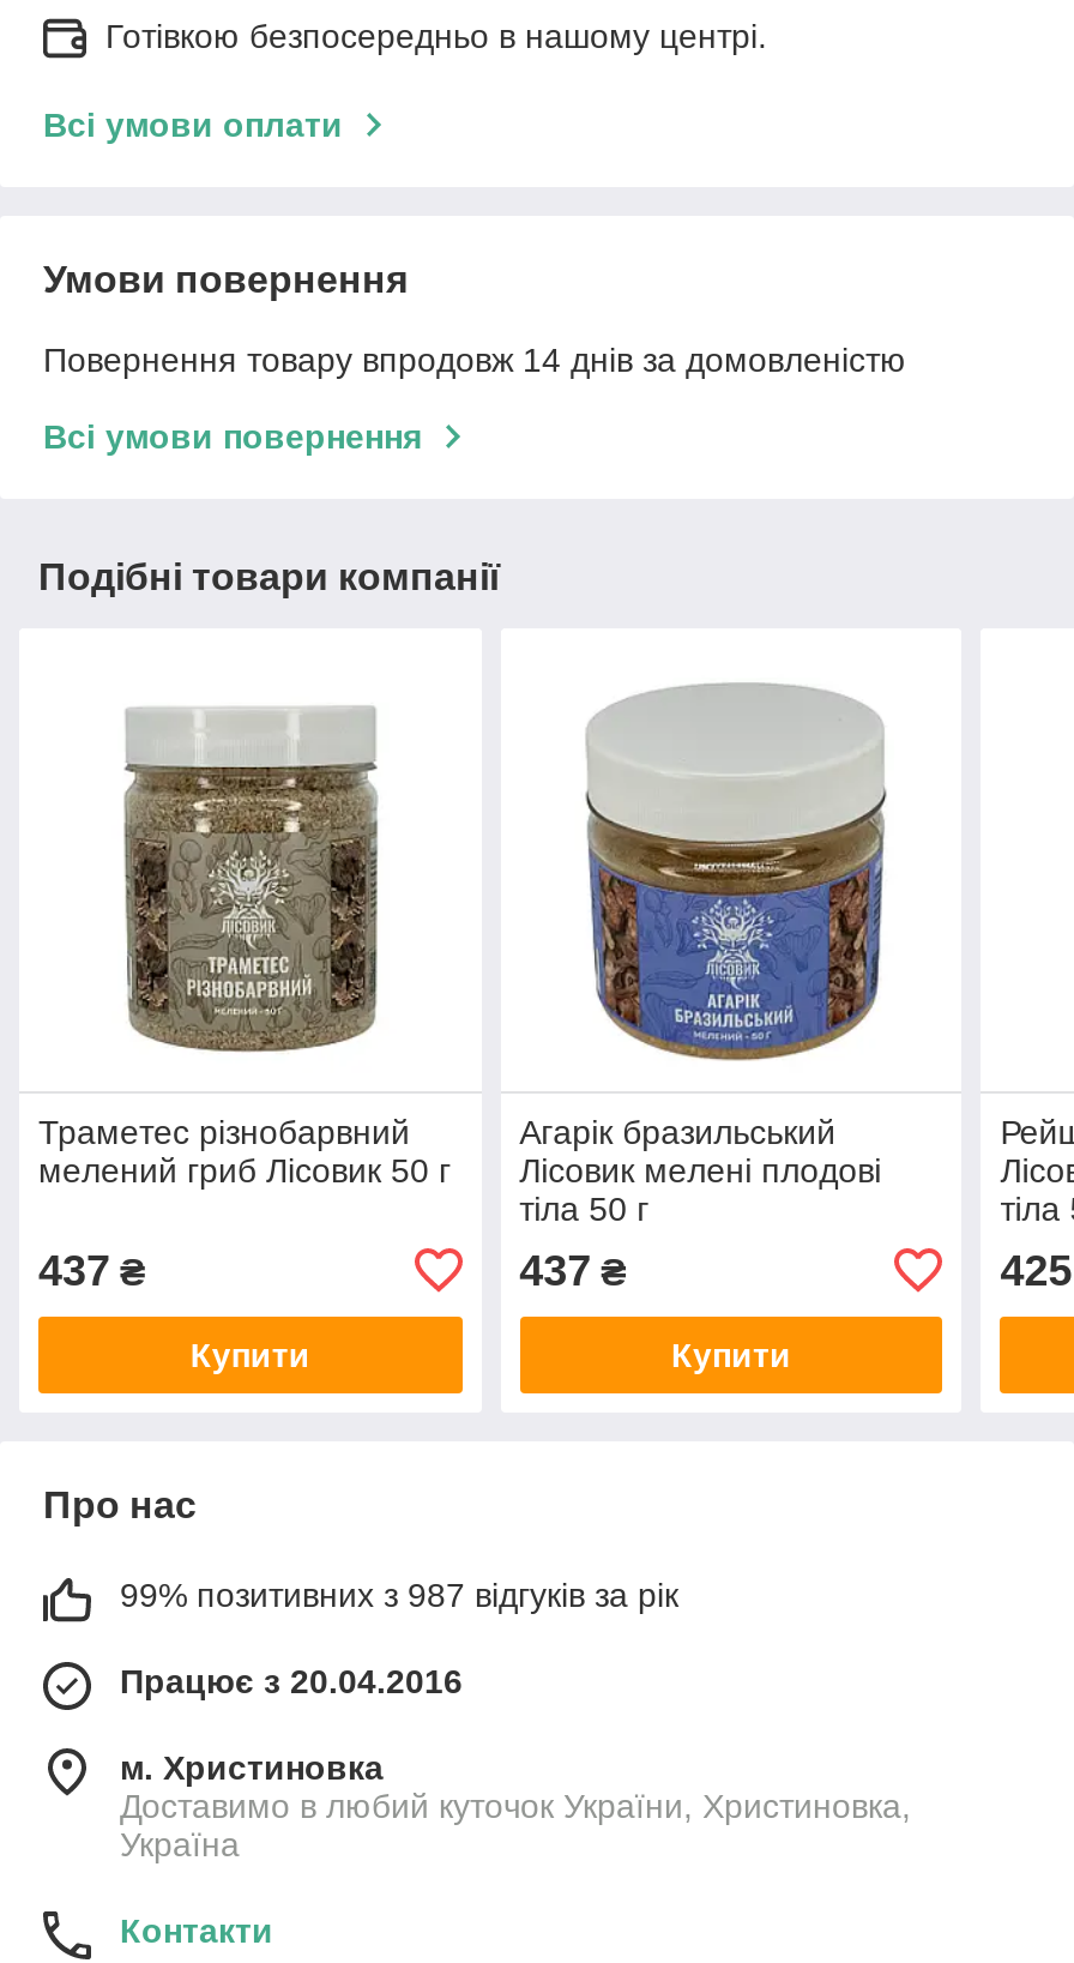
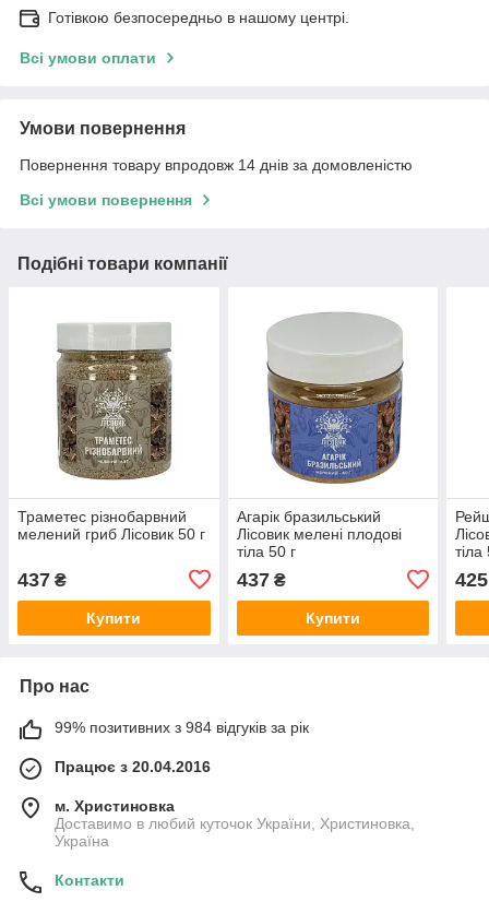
[120,1575,678,1614] 99% позитивних з 987 відгуків за рік -> [55,718,309,736] 99% позитивних з 984 відгуків за рік

